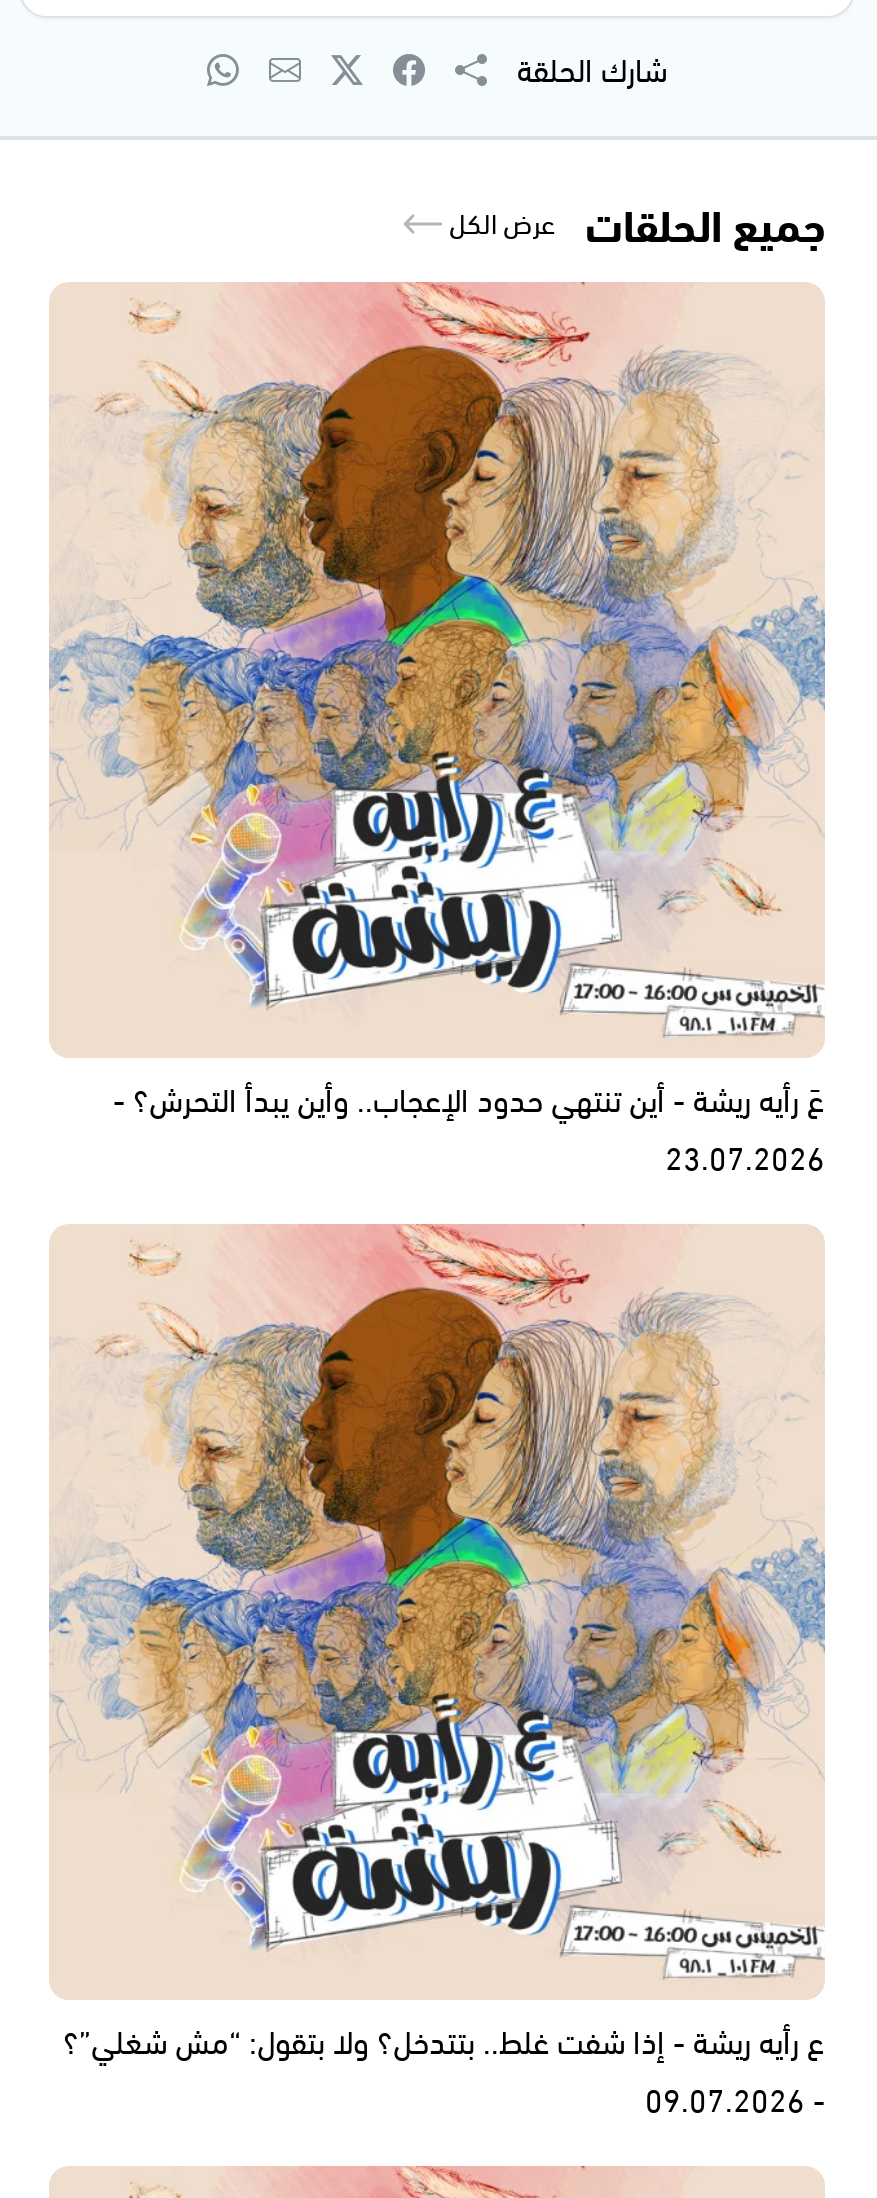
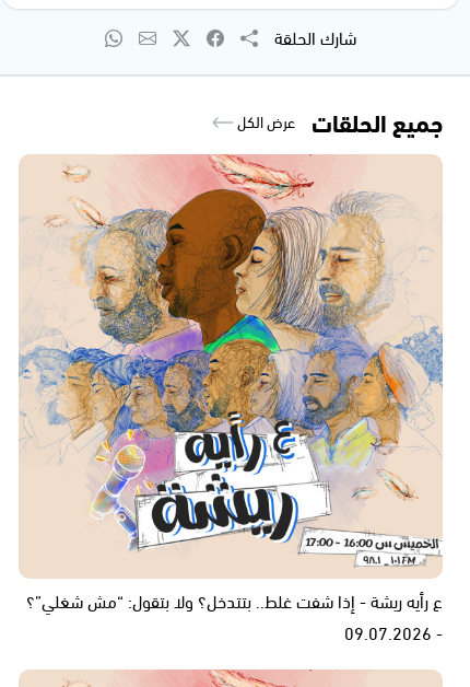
[113,1067,825,1183] عَ رأيه ريشة - أين تنتهي حدود الإعجاب.. وأين يبدأ التحرش؟ - | 23.07.2026 -> none

